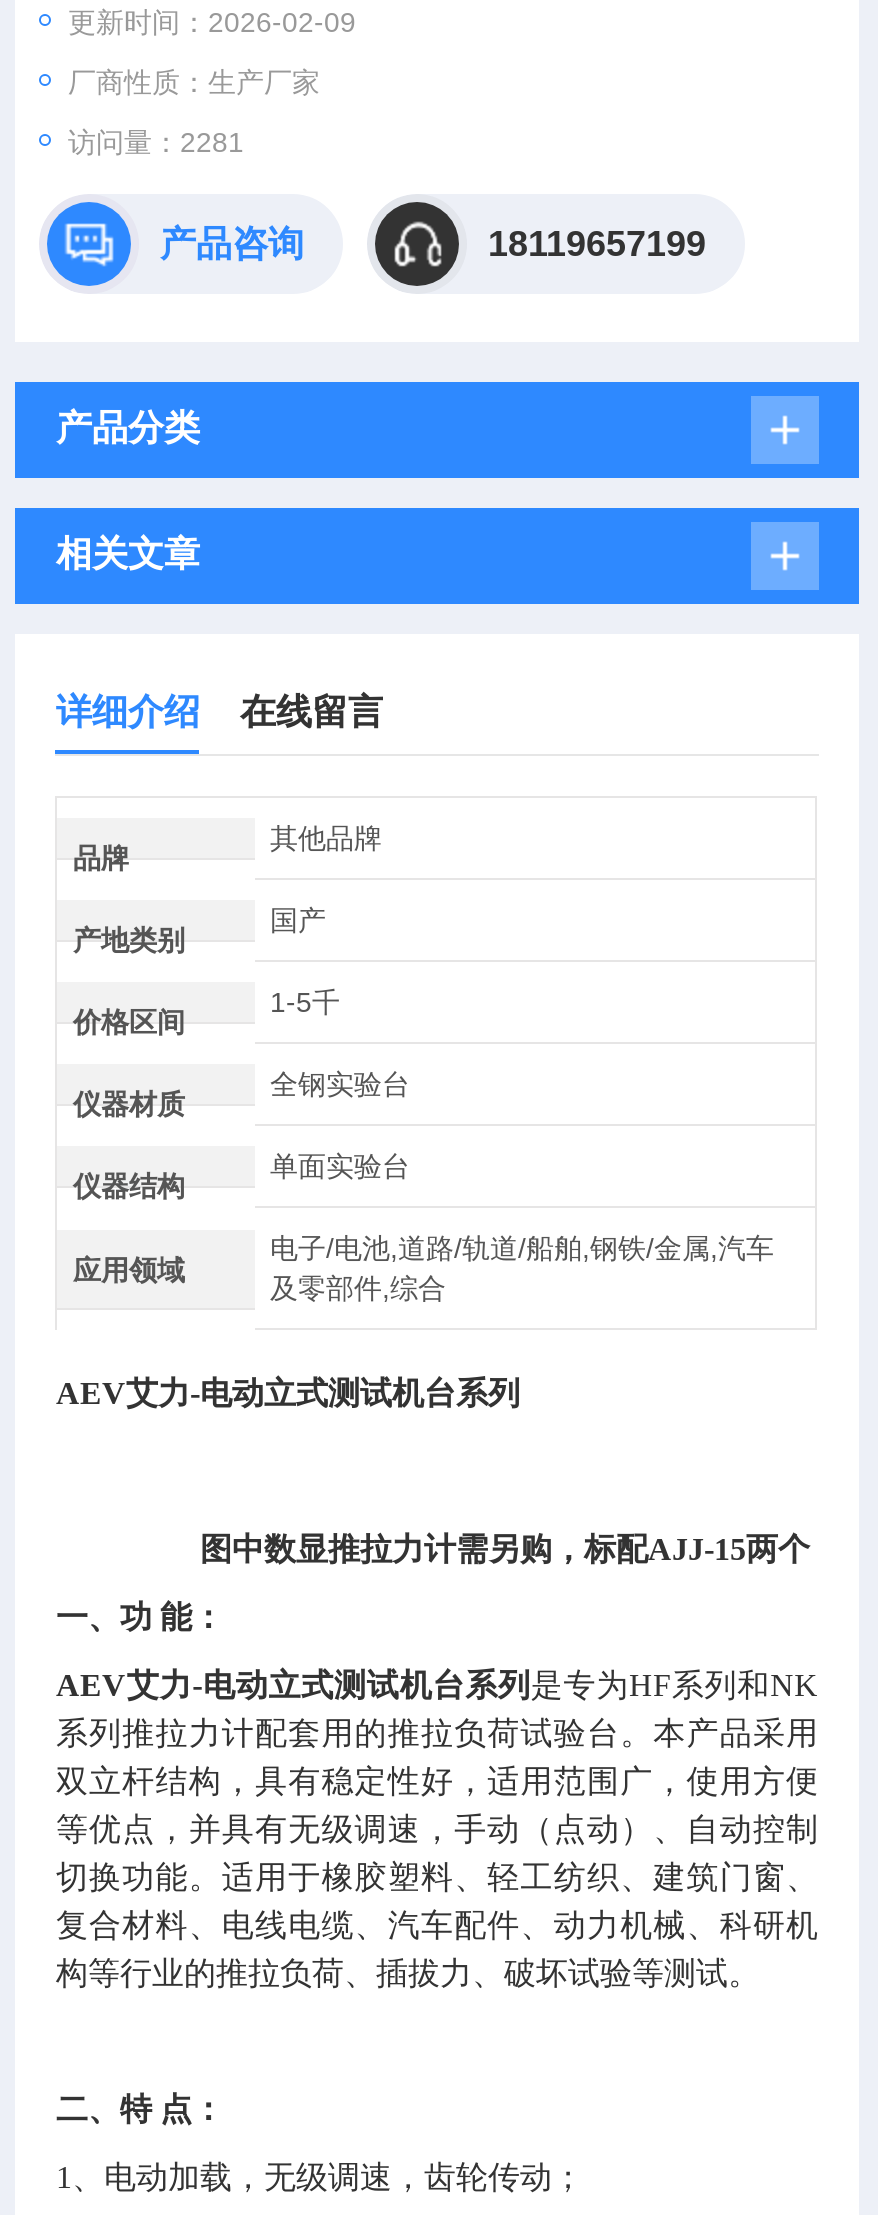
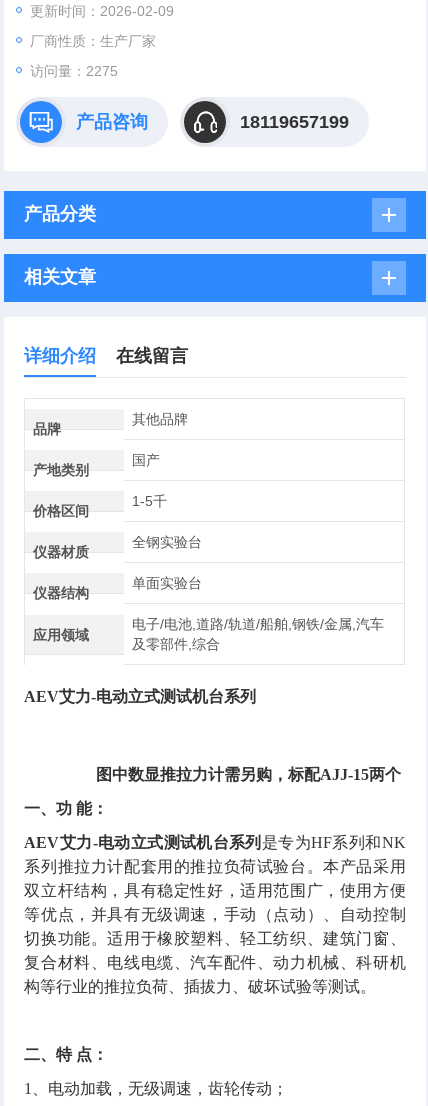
[68,126,244,158] 访问量：2281 -> [30,63,118,79] 访问量：2275

